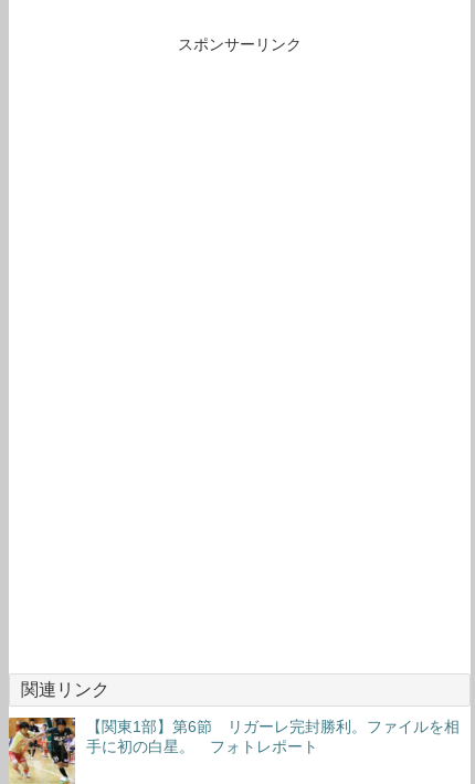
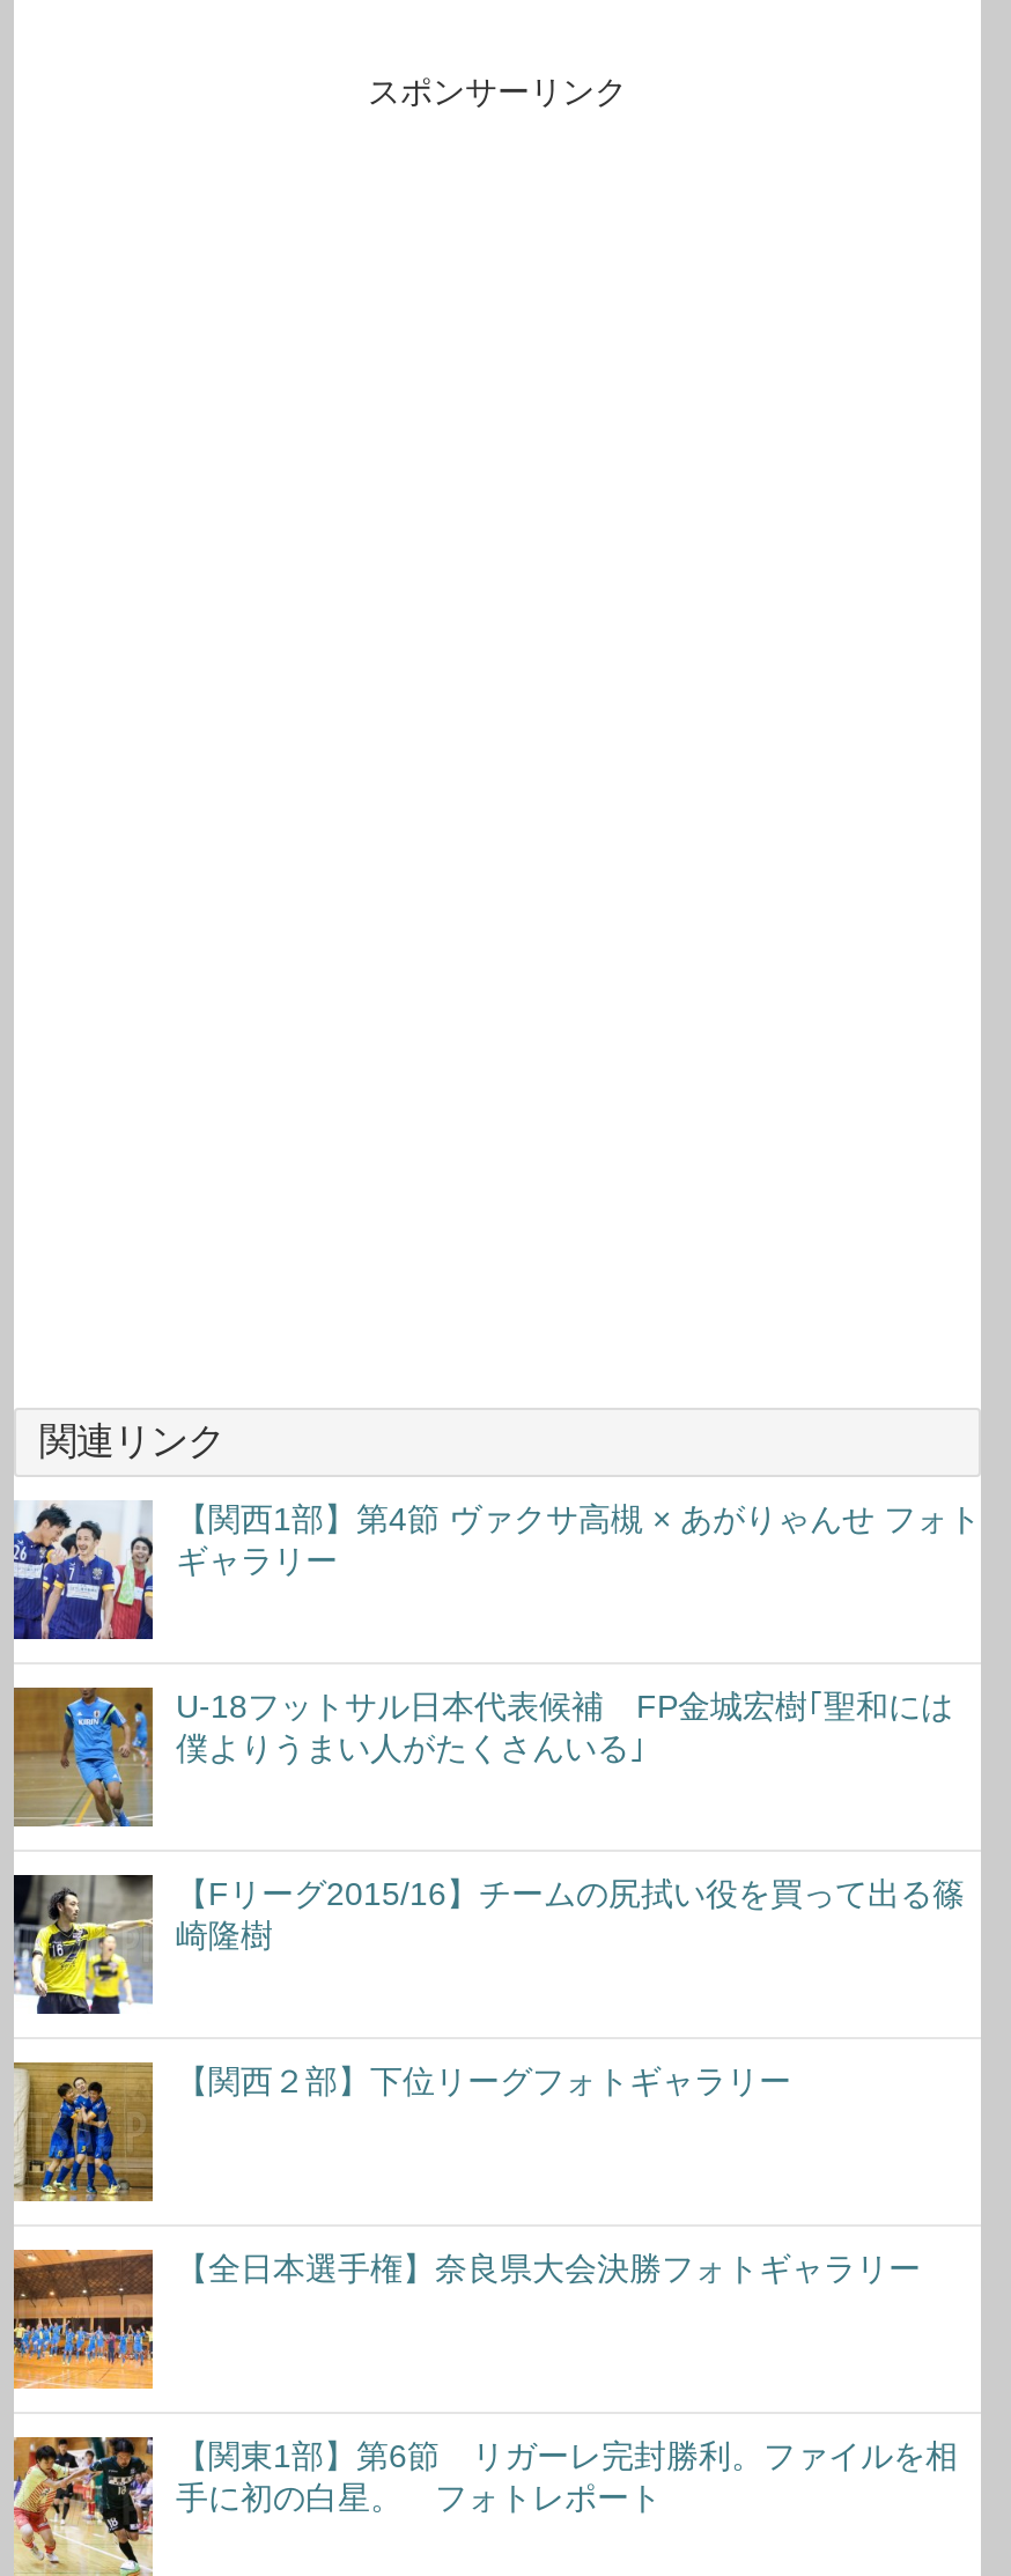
none -> [12,1500,981,1641] [image] | 【関西1部】第4節 ヴァクサ高槻 × あがりゃんせ フォト | ギャラリー
none -> [12,1685,953,1829] [image] | U-18フットサル日本代表候補 FP金城宏樹｢聖和には | 僕よりうまい人がたくさんいる｣
none -> [12,1873,965,2016] [image] | 【Fリーグ2015/16】チームの尻拭い役を買って出る篠 | 崎隆樹
none -> [12,2247,921,2391] [image] | 【全日本選手権】奈良県大会決勝フォトギャラリー
none -> [14,2060,791,2204] [image] | 【関西２部】下位リーグフォトギャラリー

